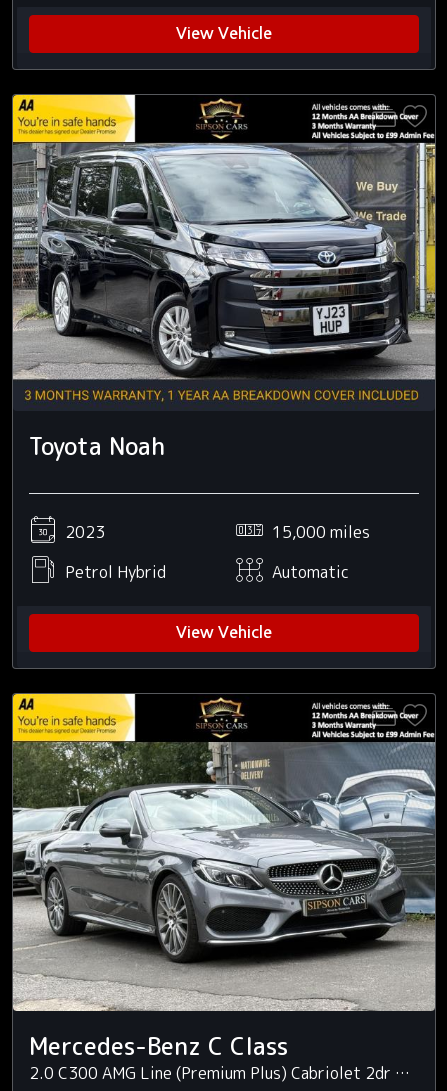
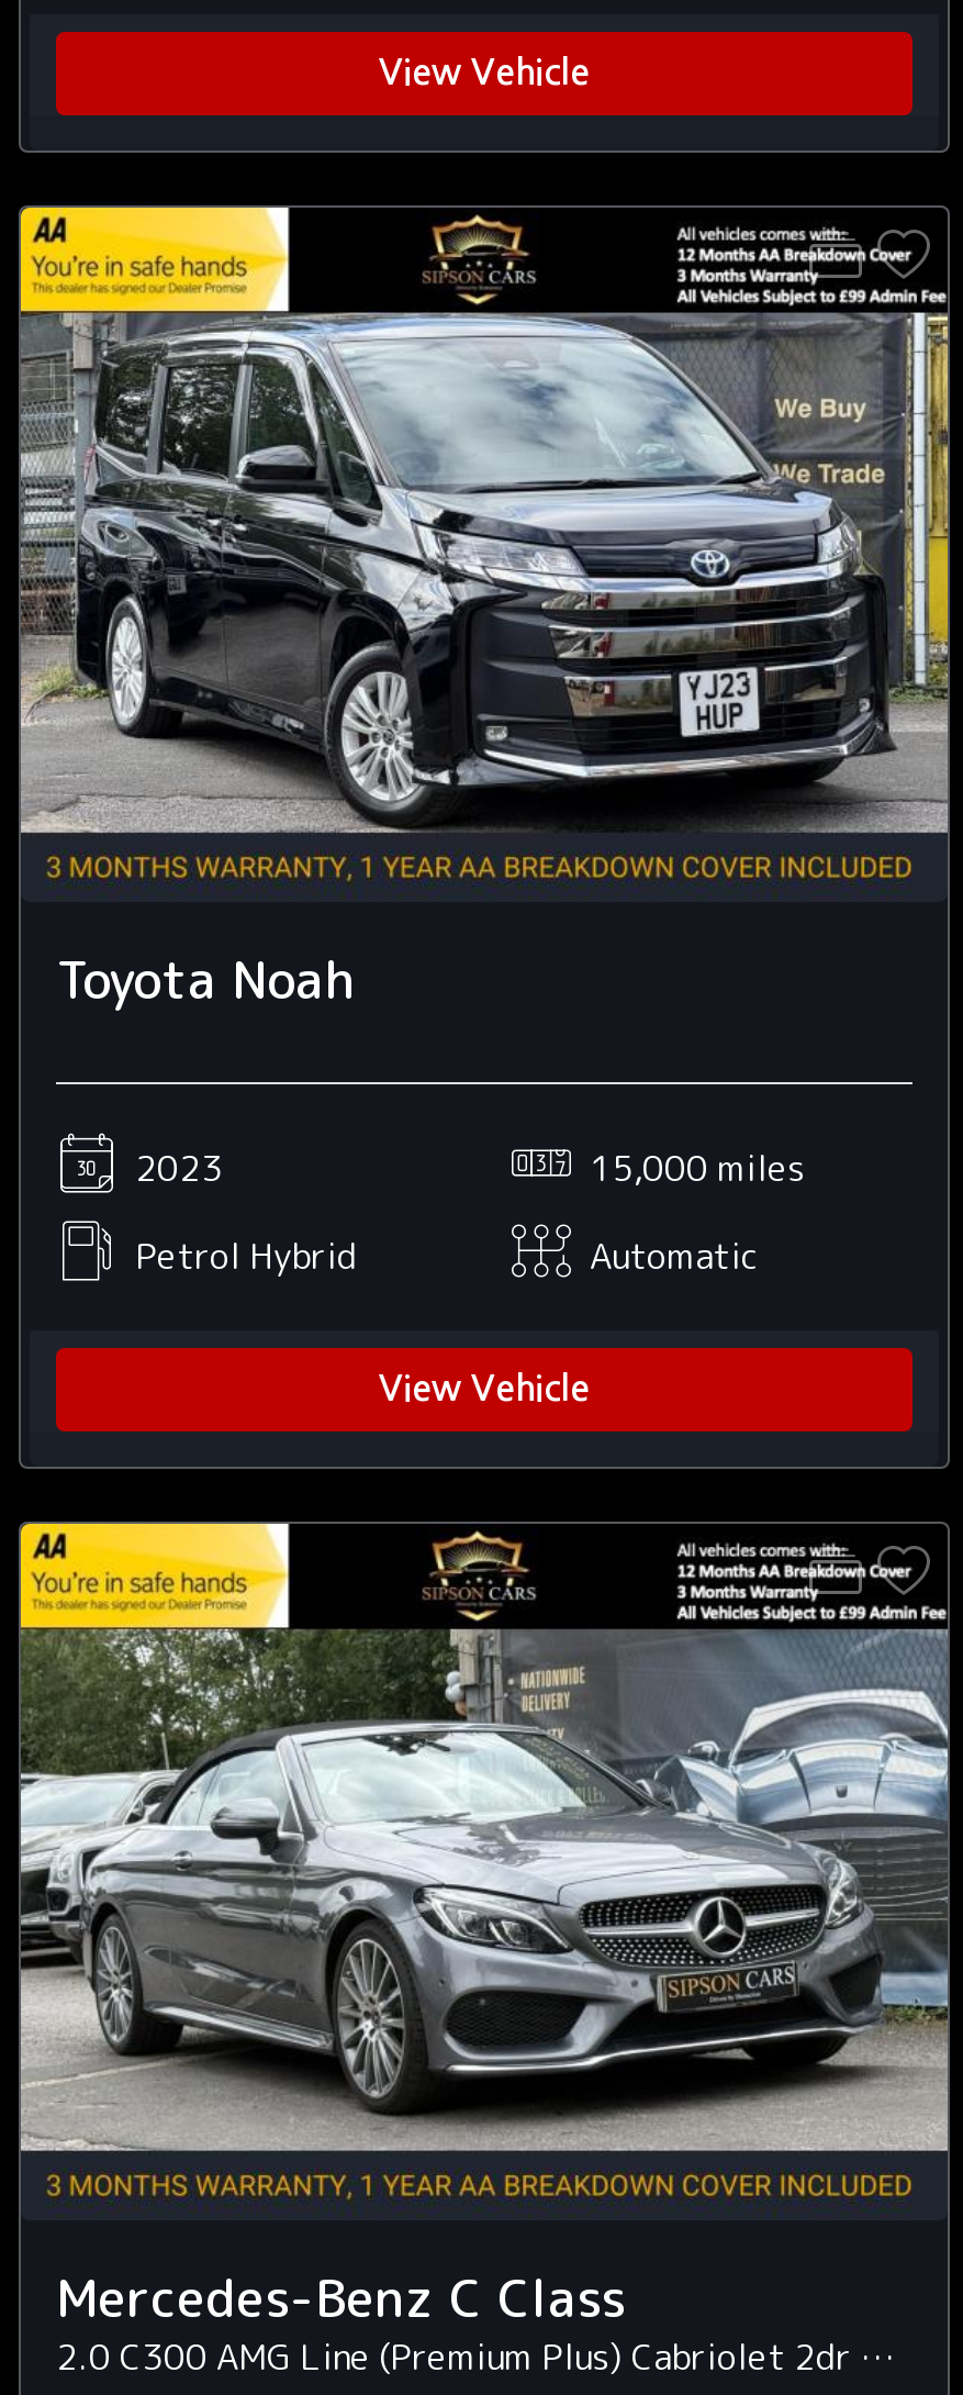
[12,979,436,1012] [image] -> [21,2148,948,2220] [image]

